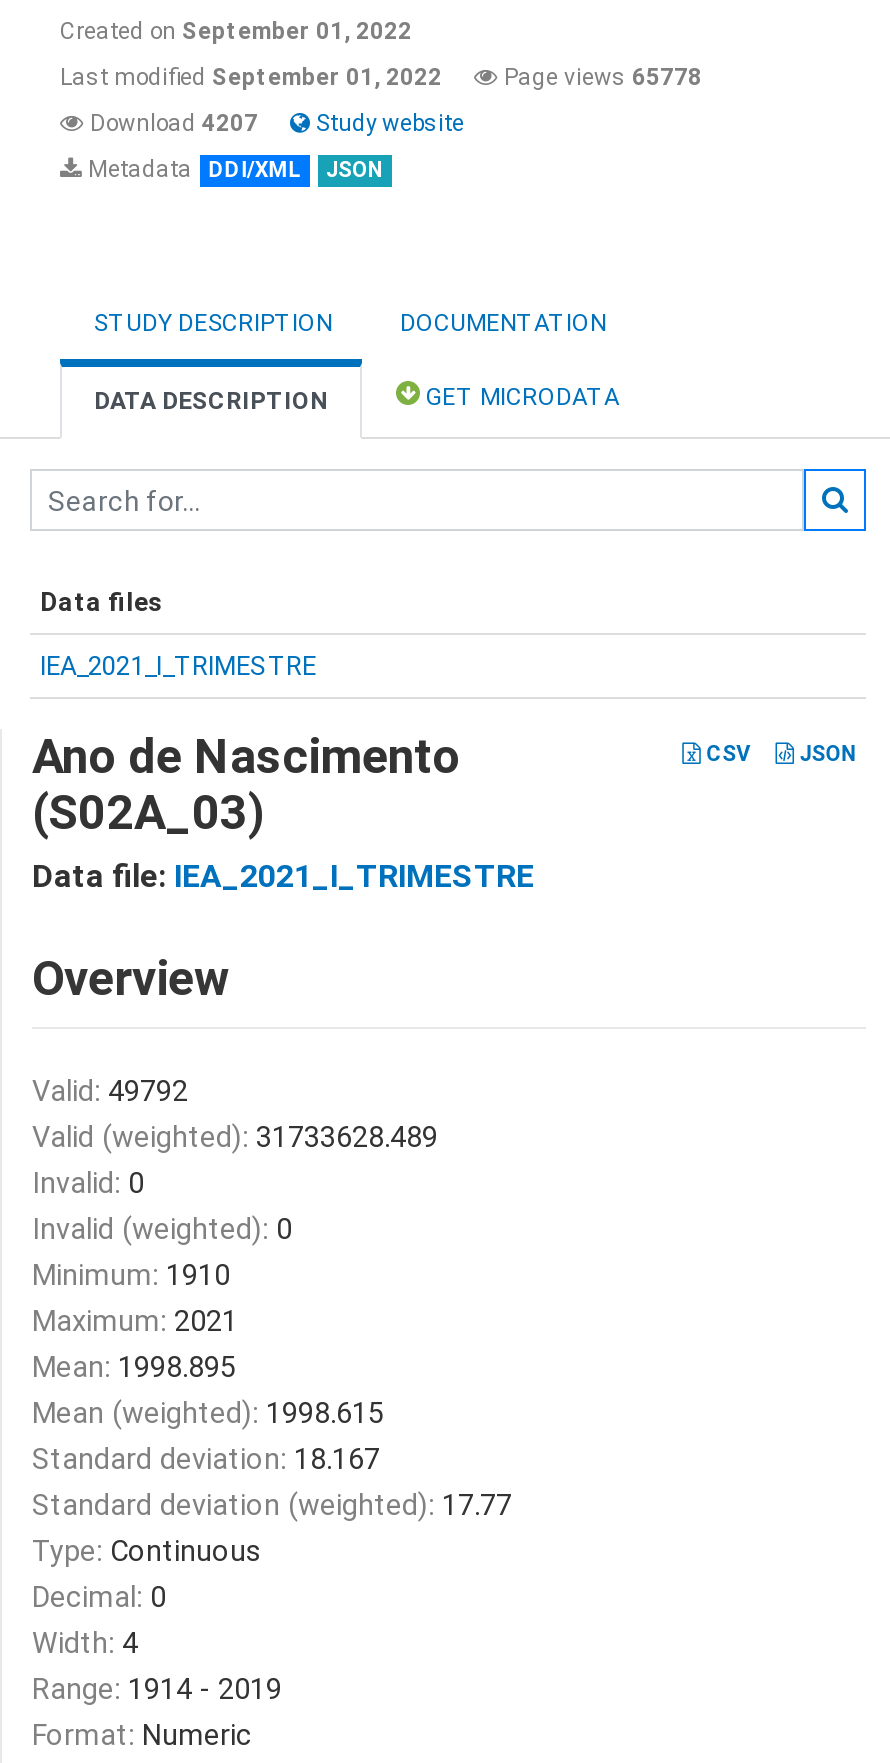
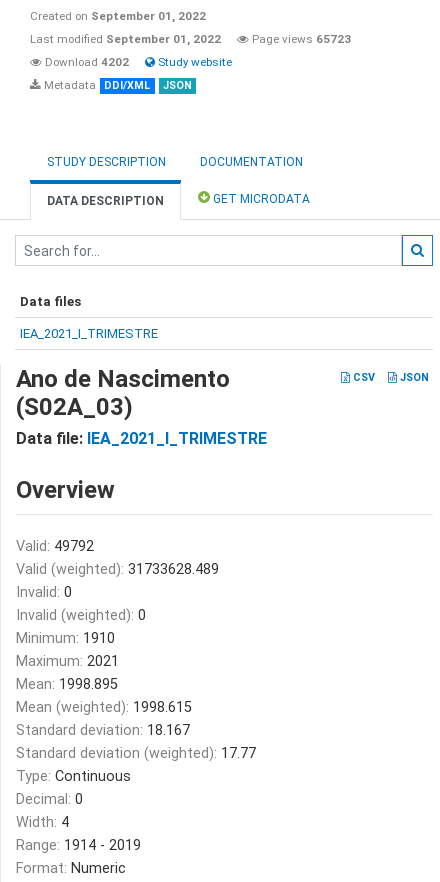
[60,63,702,91] Last modified September 01, 2022 Page views 65778 -> [30,32,351,46] Last modified September 01, 2022 Page views 65723
[84,109,464,137] Download 4207 Study website -> [42,55,232,69] Download 4202 Study website

